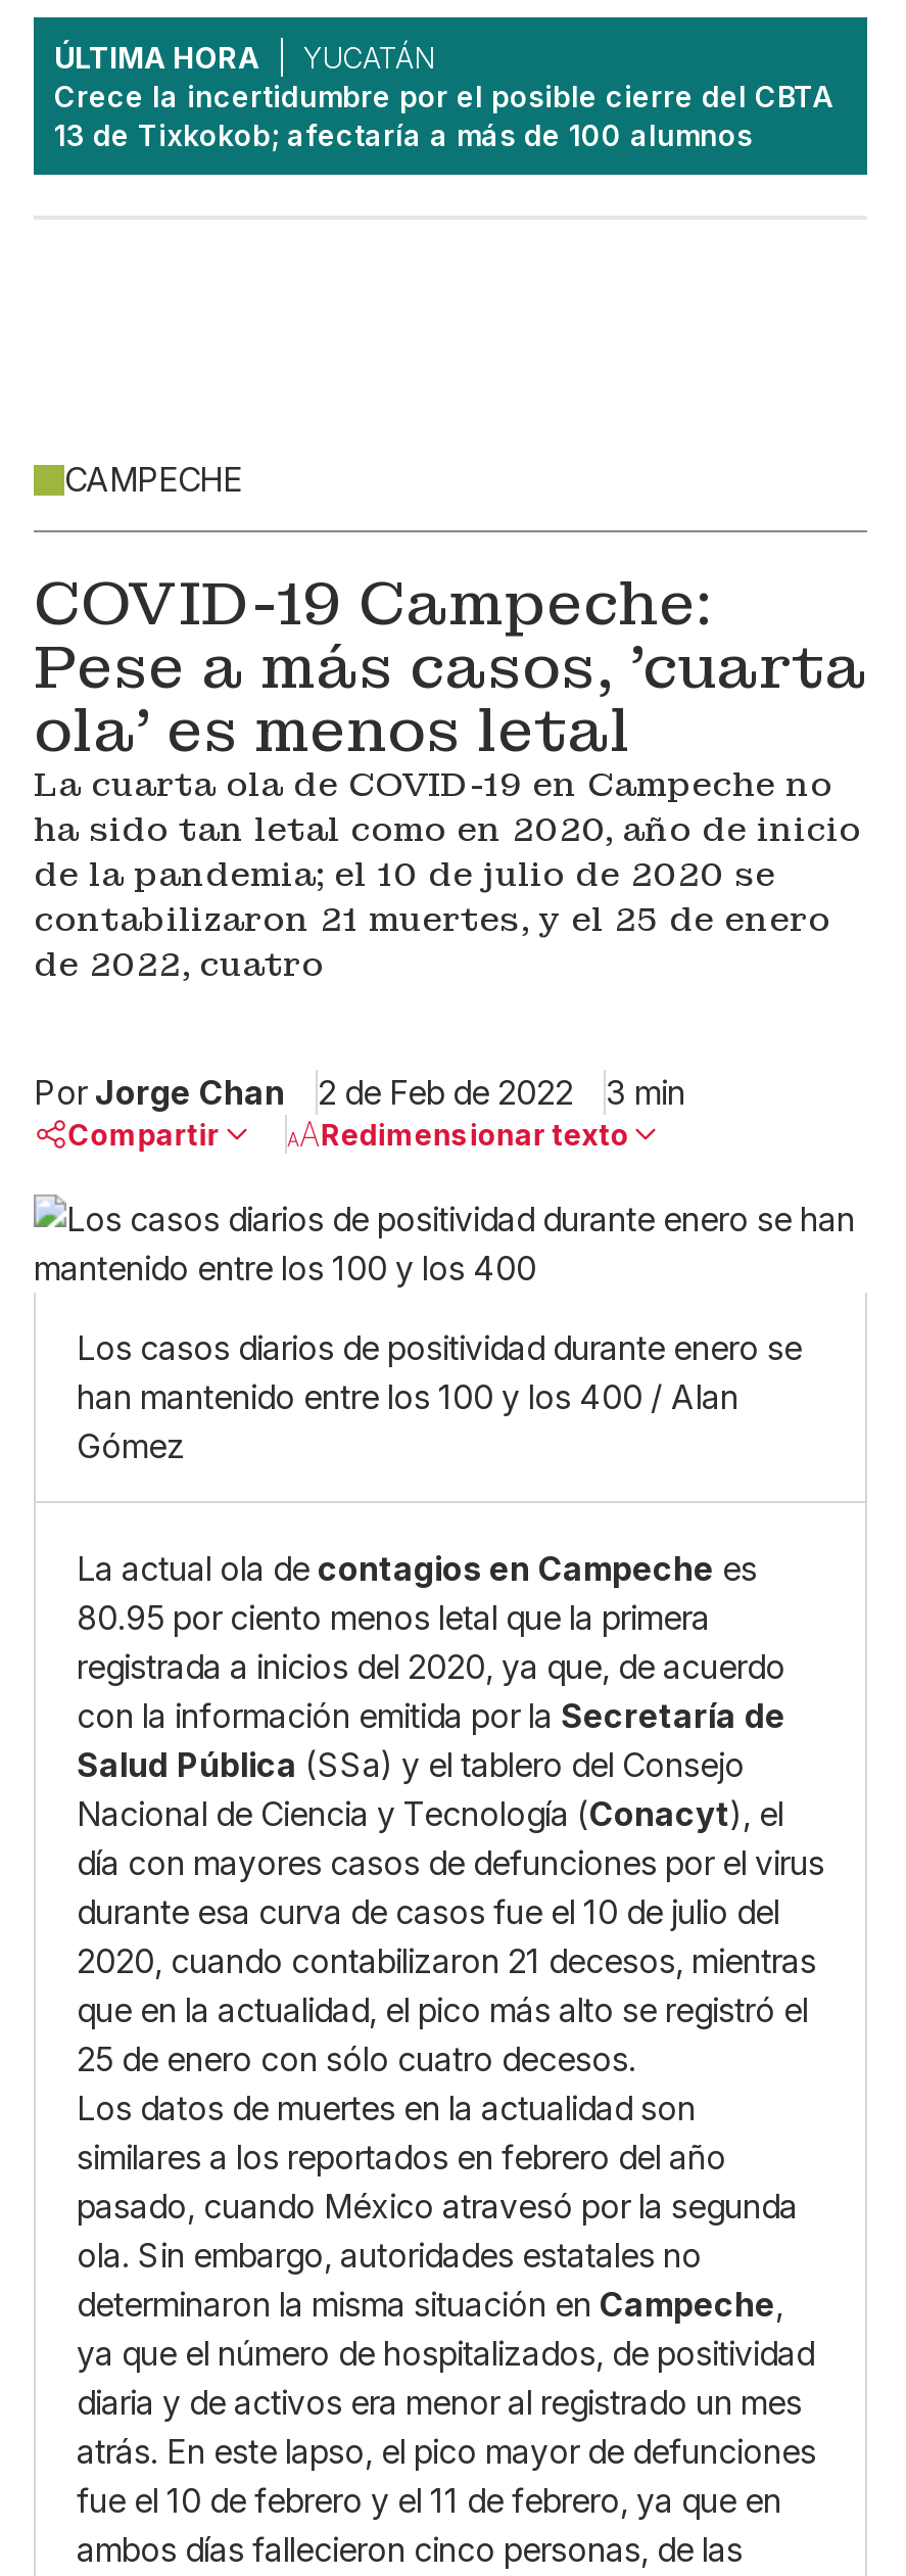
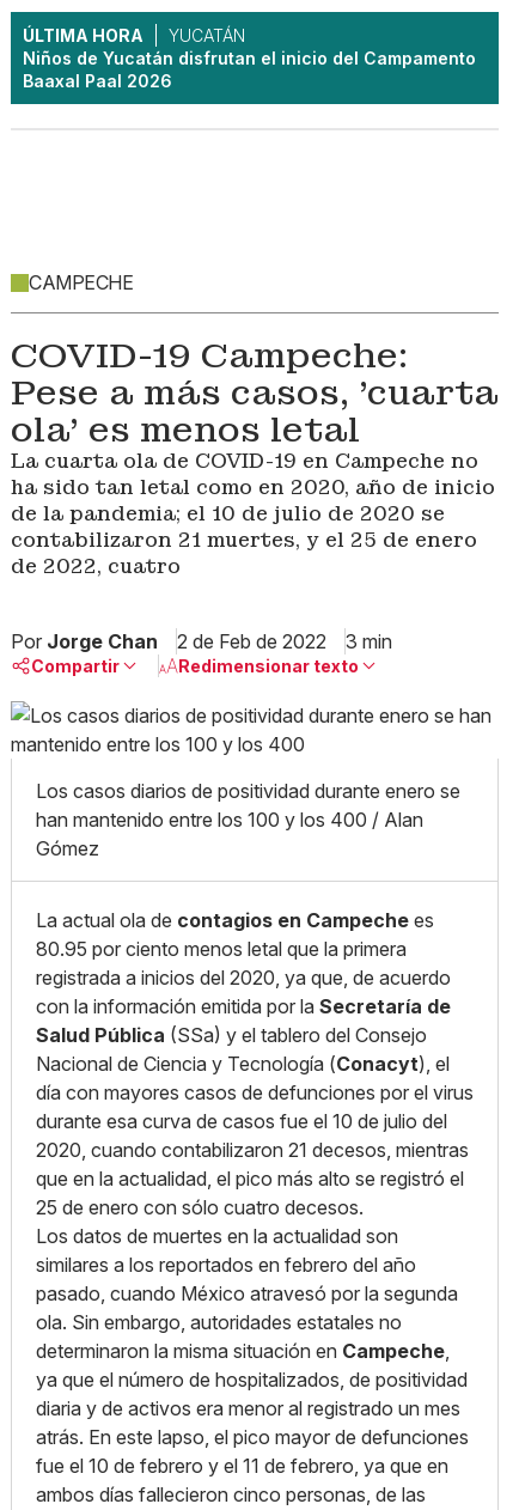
[54,79,830,152] Crece la incertidumbre por el posible cierre del CBTA | 13 de Tixkokob; afectaría a más de 100 alumnos -> [23,48,476,91] Niños de Yucatán disfrutan el inicio del Campamento | Baaxal Paal 2026

